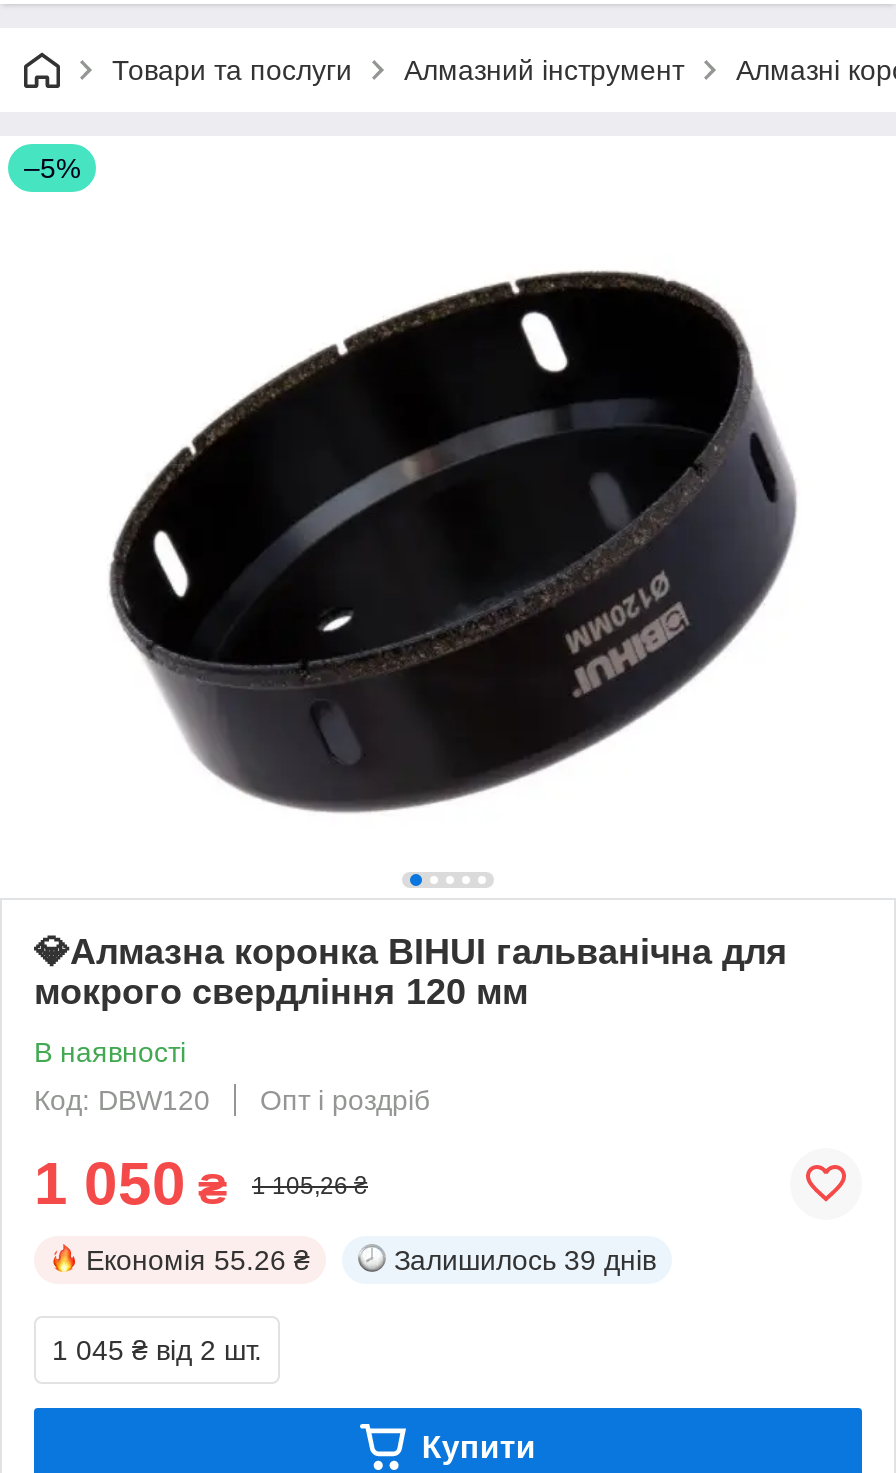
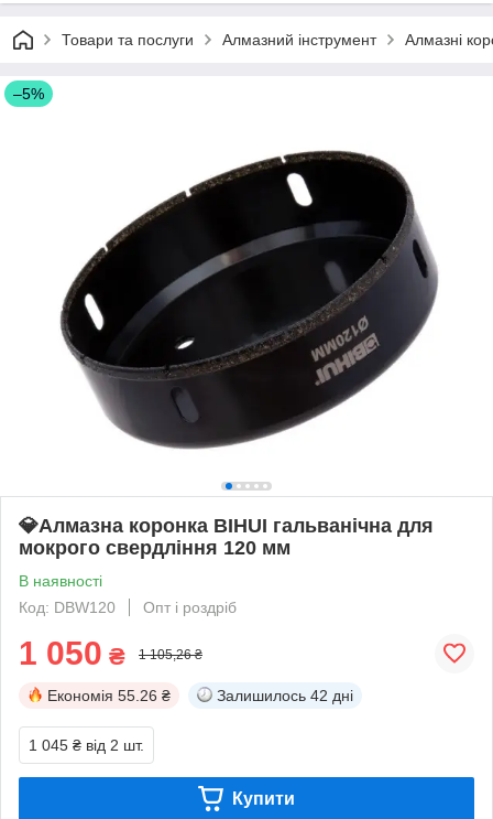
[394,1244,656,1276] Залишилось 39 днів -> [217,687,353,704] Залишилось 42 дні

